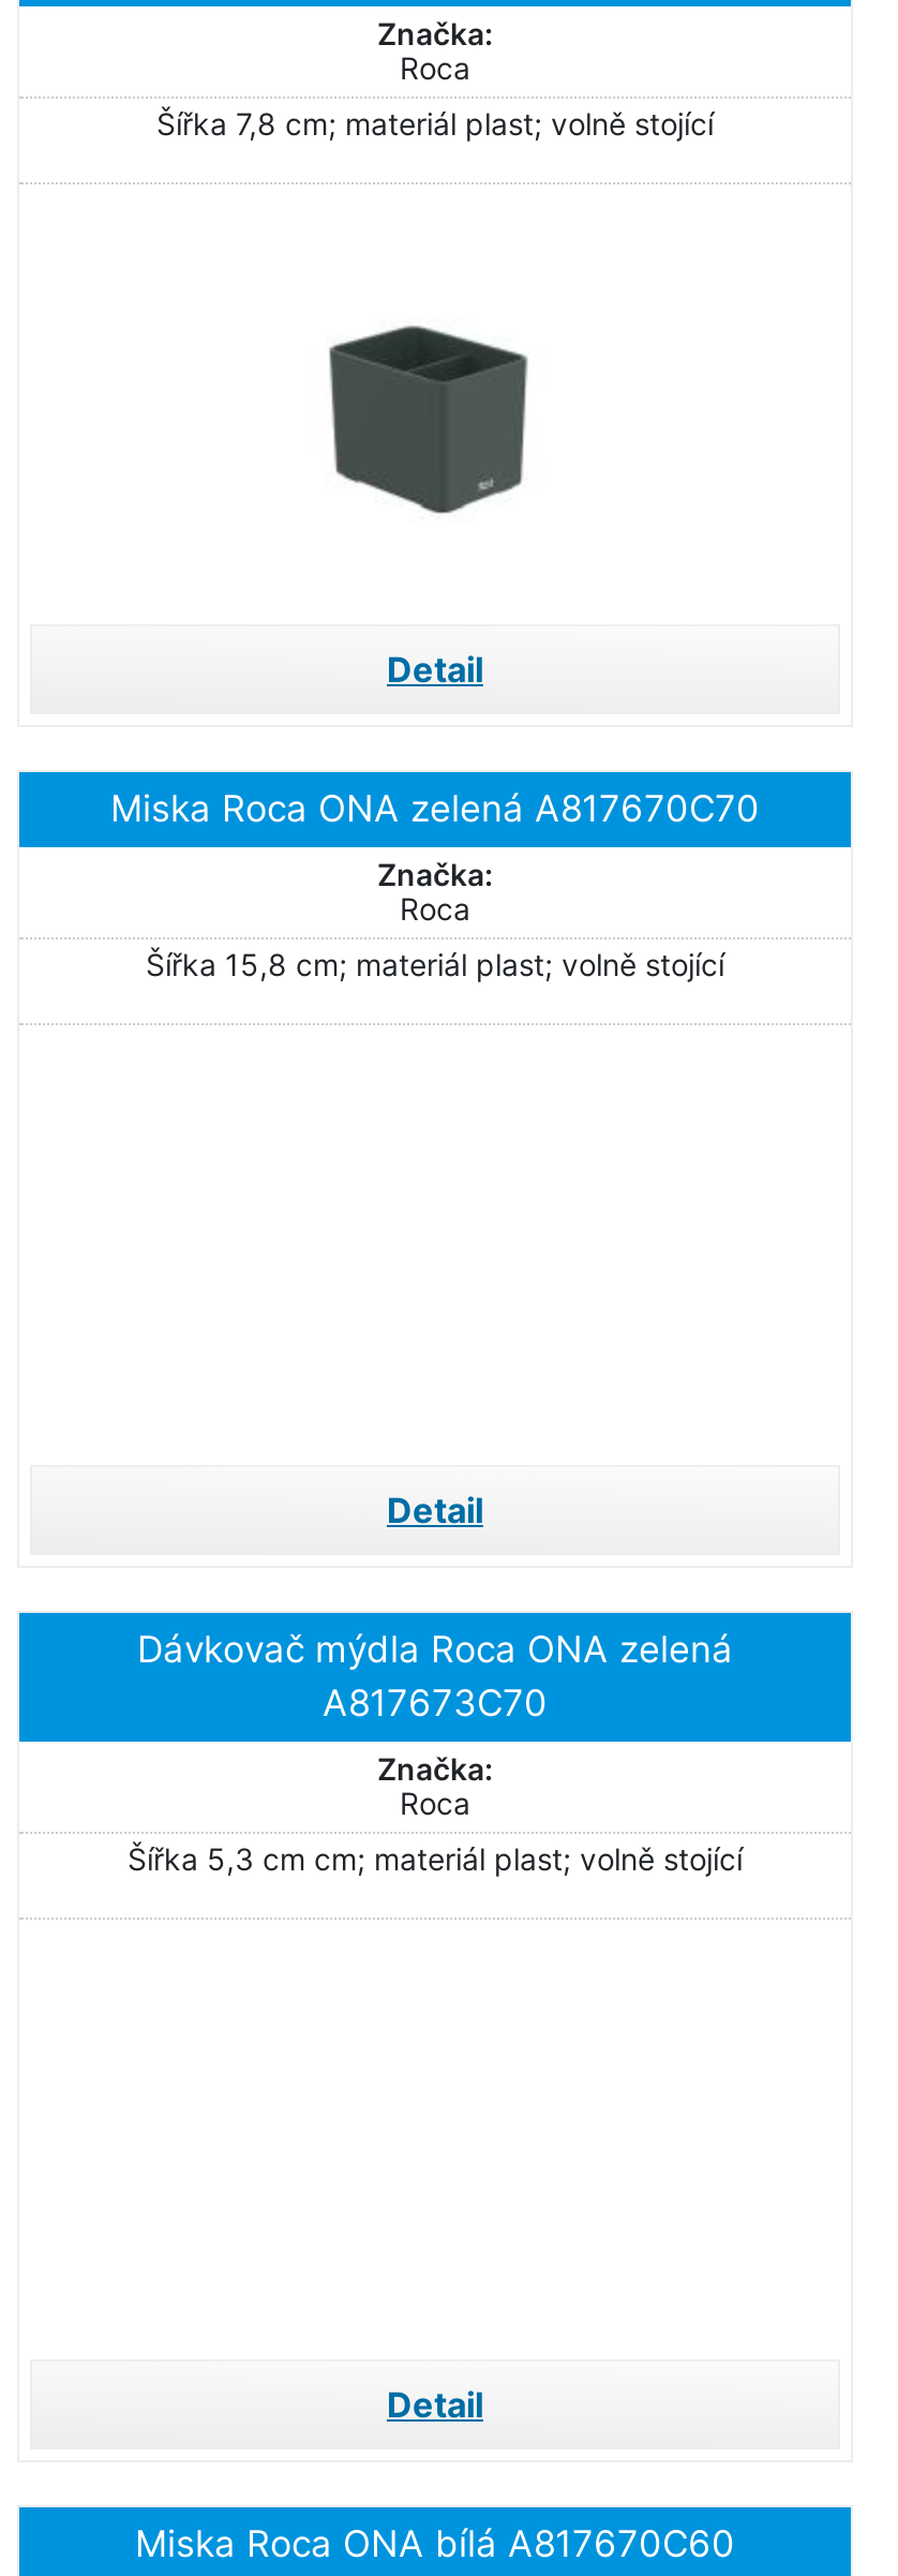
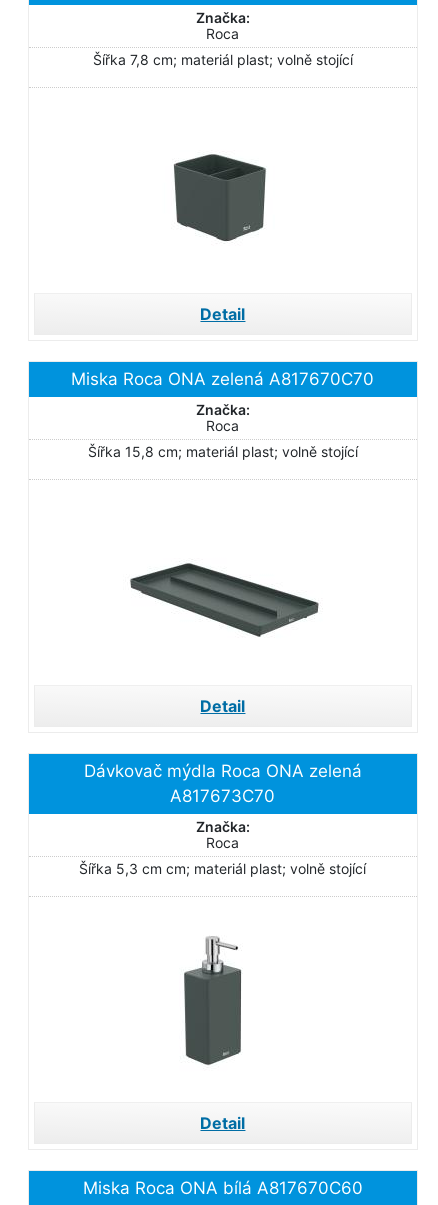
none -> [129,562,319,638] [image]
none -> [183,936,242,1066] [image]

